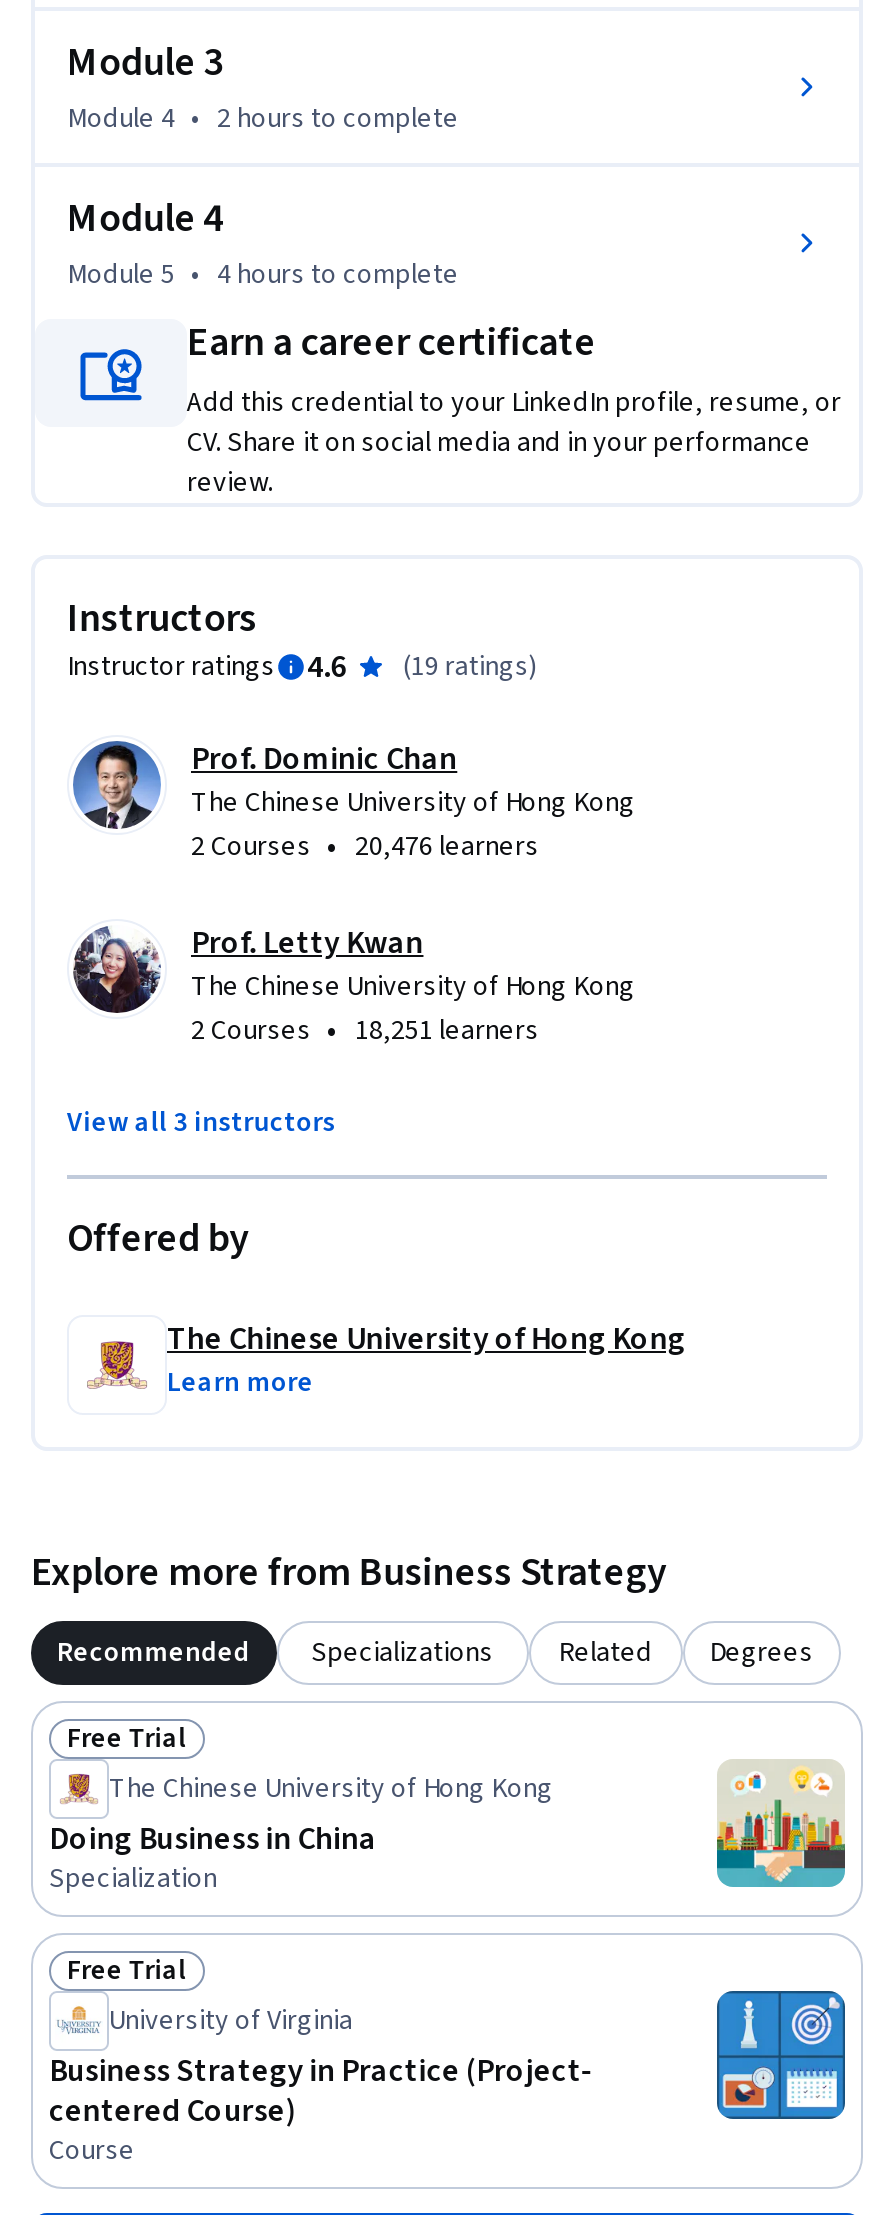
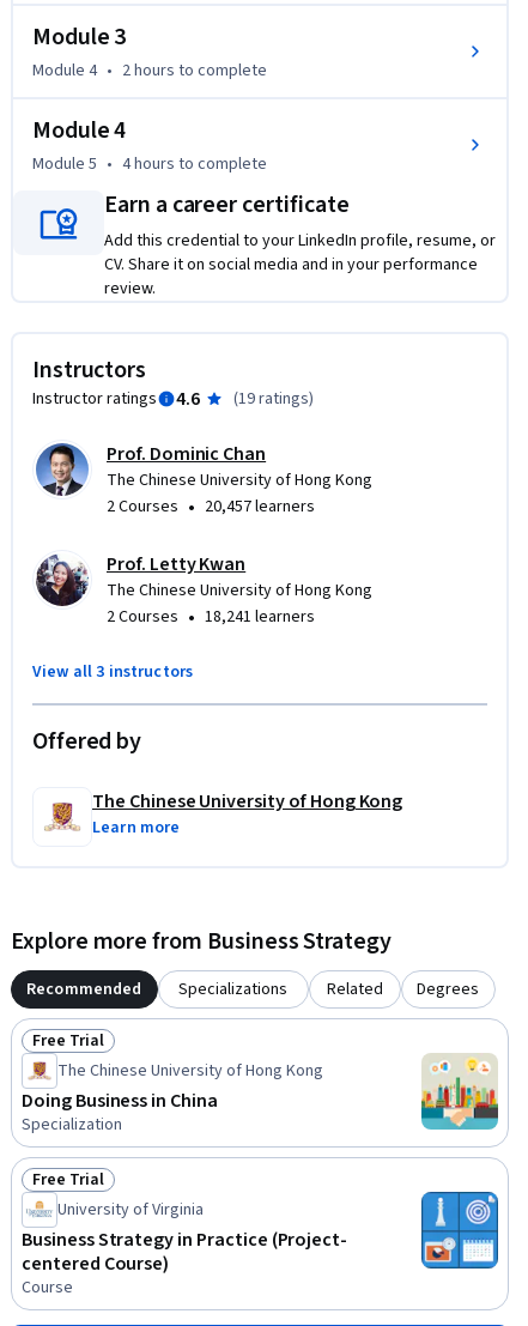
[191,825,539,869] 2 Courses • 20,476 learners -> [107,494,315,520] 2 Courses • 20,457 learners
[191,1009,539,1053] 2 Courses • 18,251 learners -> [107,604,315,630] 2 Courses • 18,241 learners

